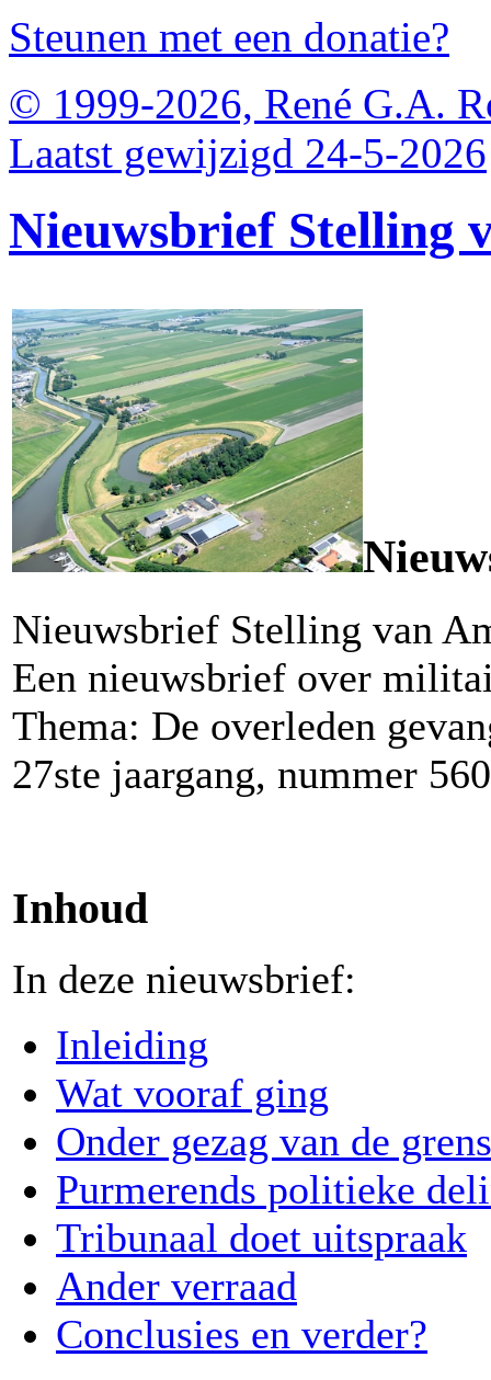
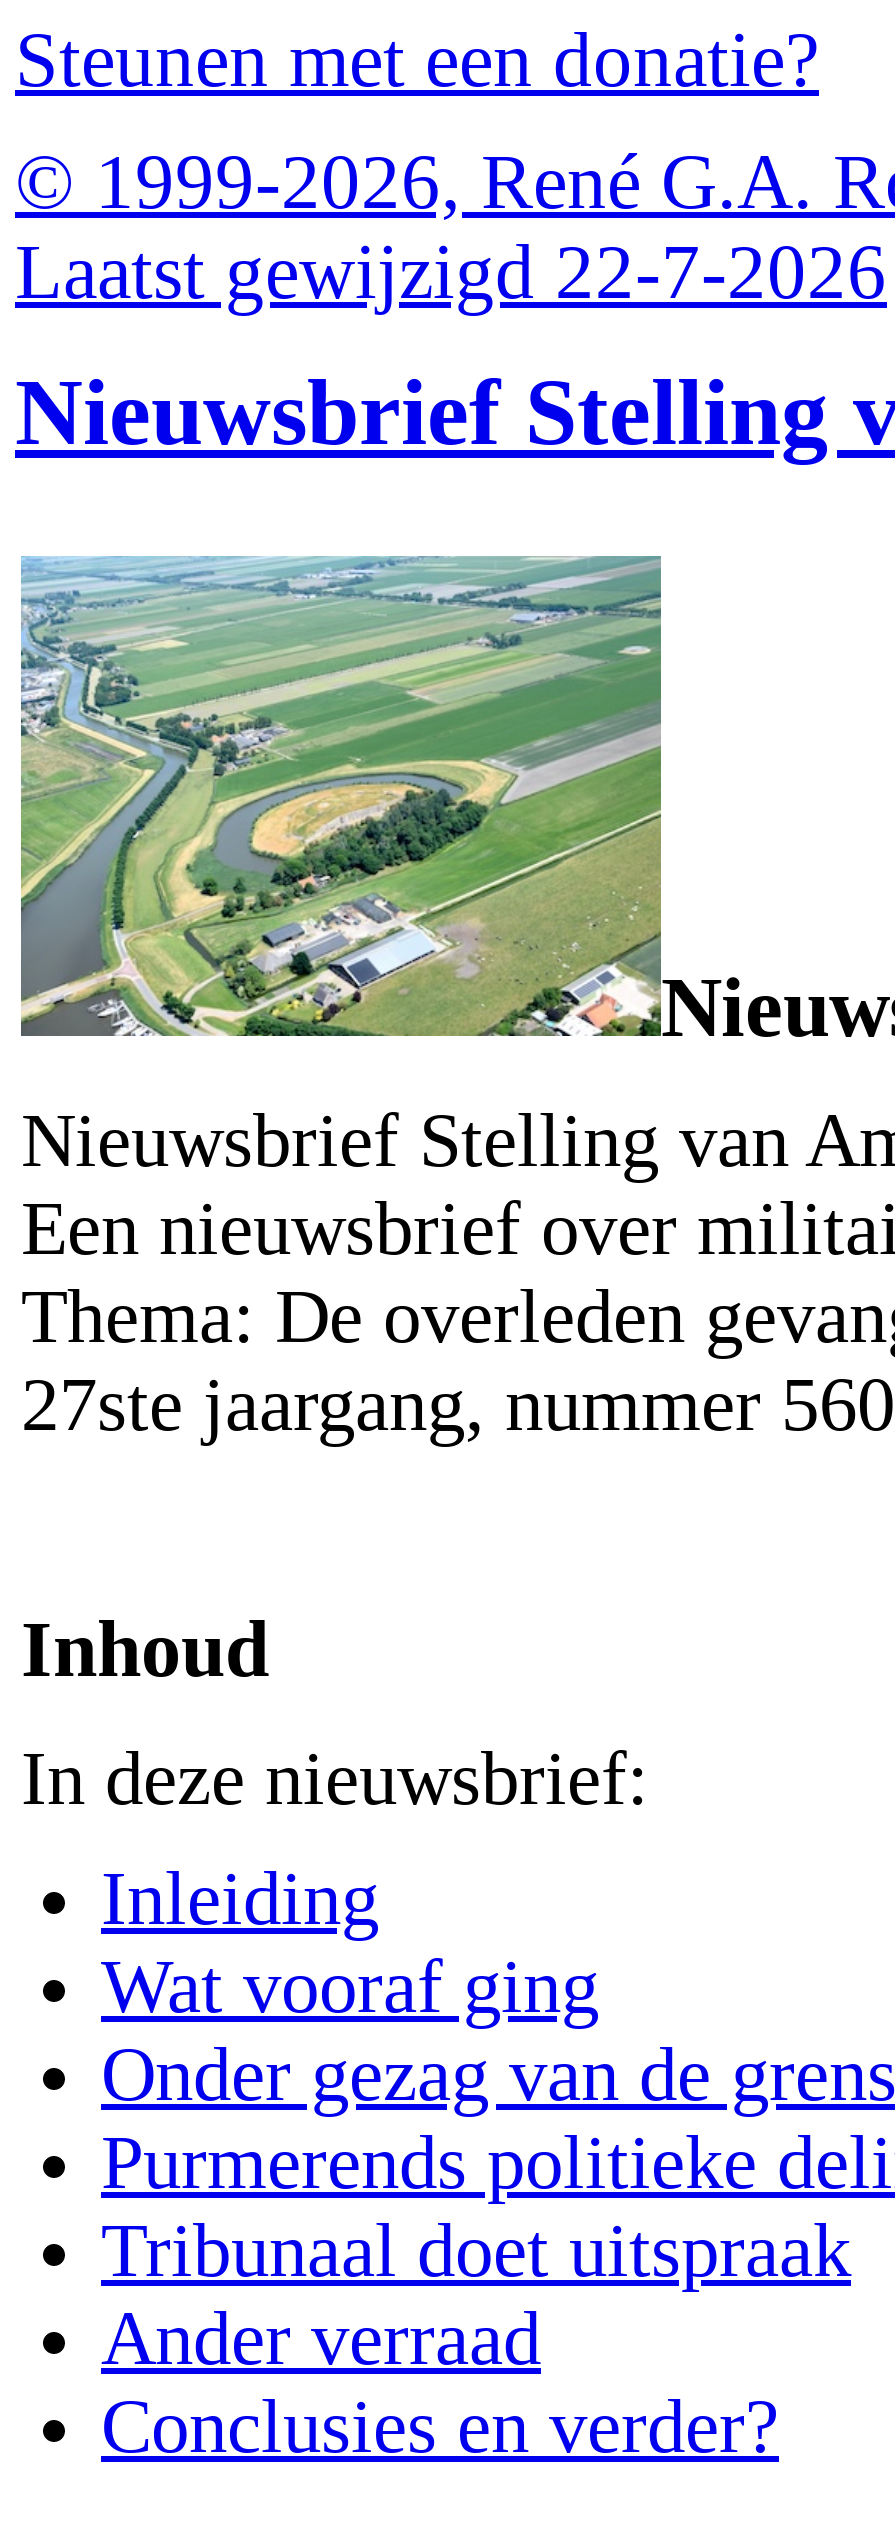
[9,129,487,176] Laatst gewijzigd 24-5-2026 -> [15,228,887,314] Laatst gewijzigd 22-7-2026

